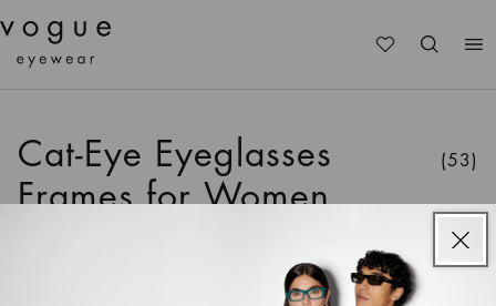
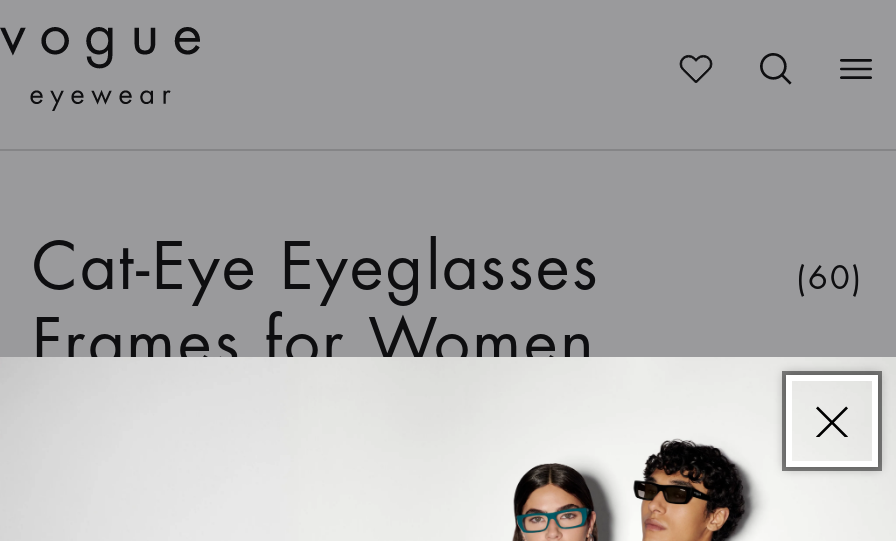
[441,152,478,170] (53) -> [796,263,864,295] (60)

